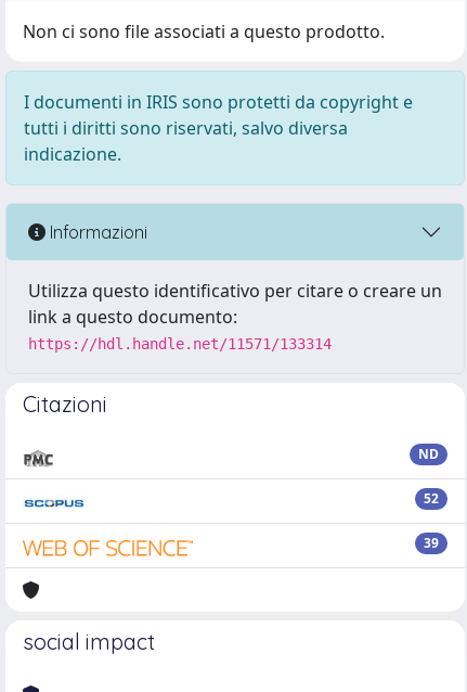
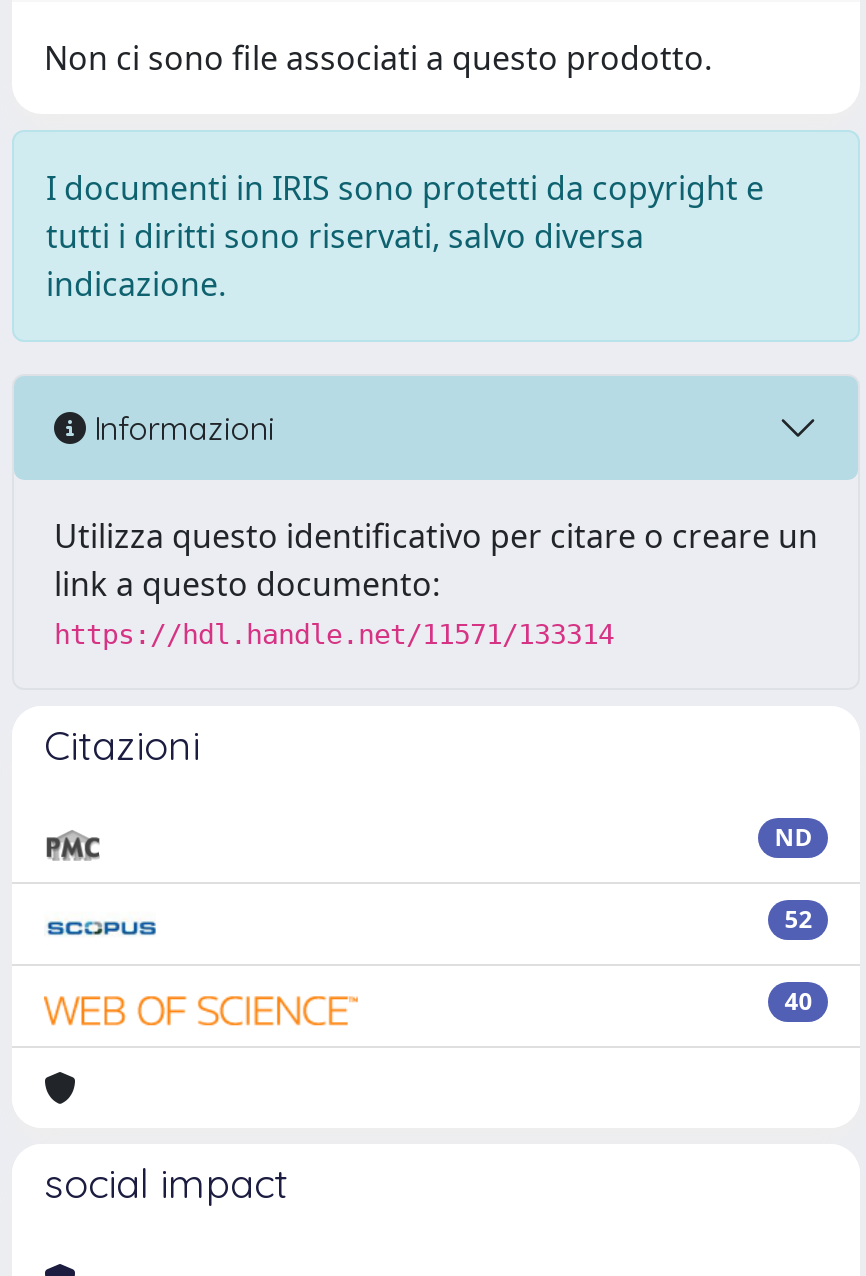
[424,534,439,552] 39 -> [784,984,812,1018] 40

